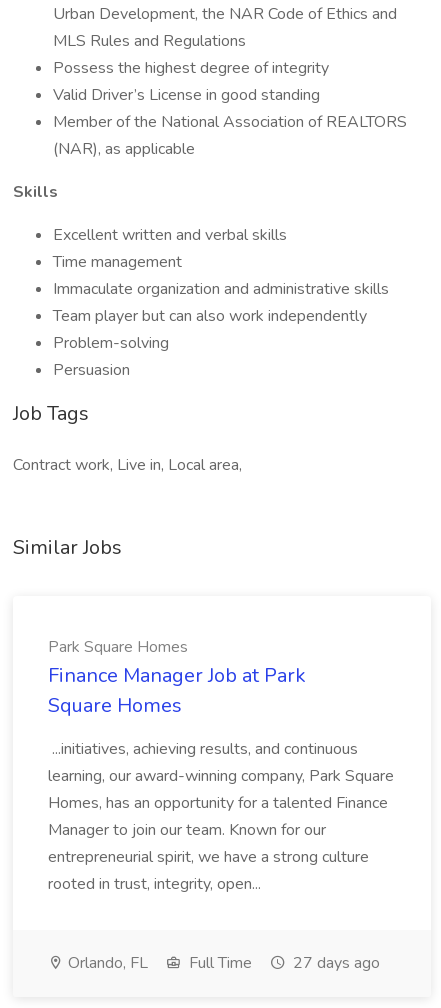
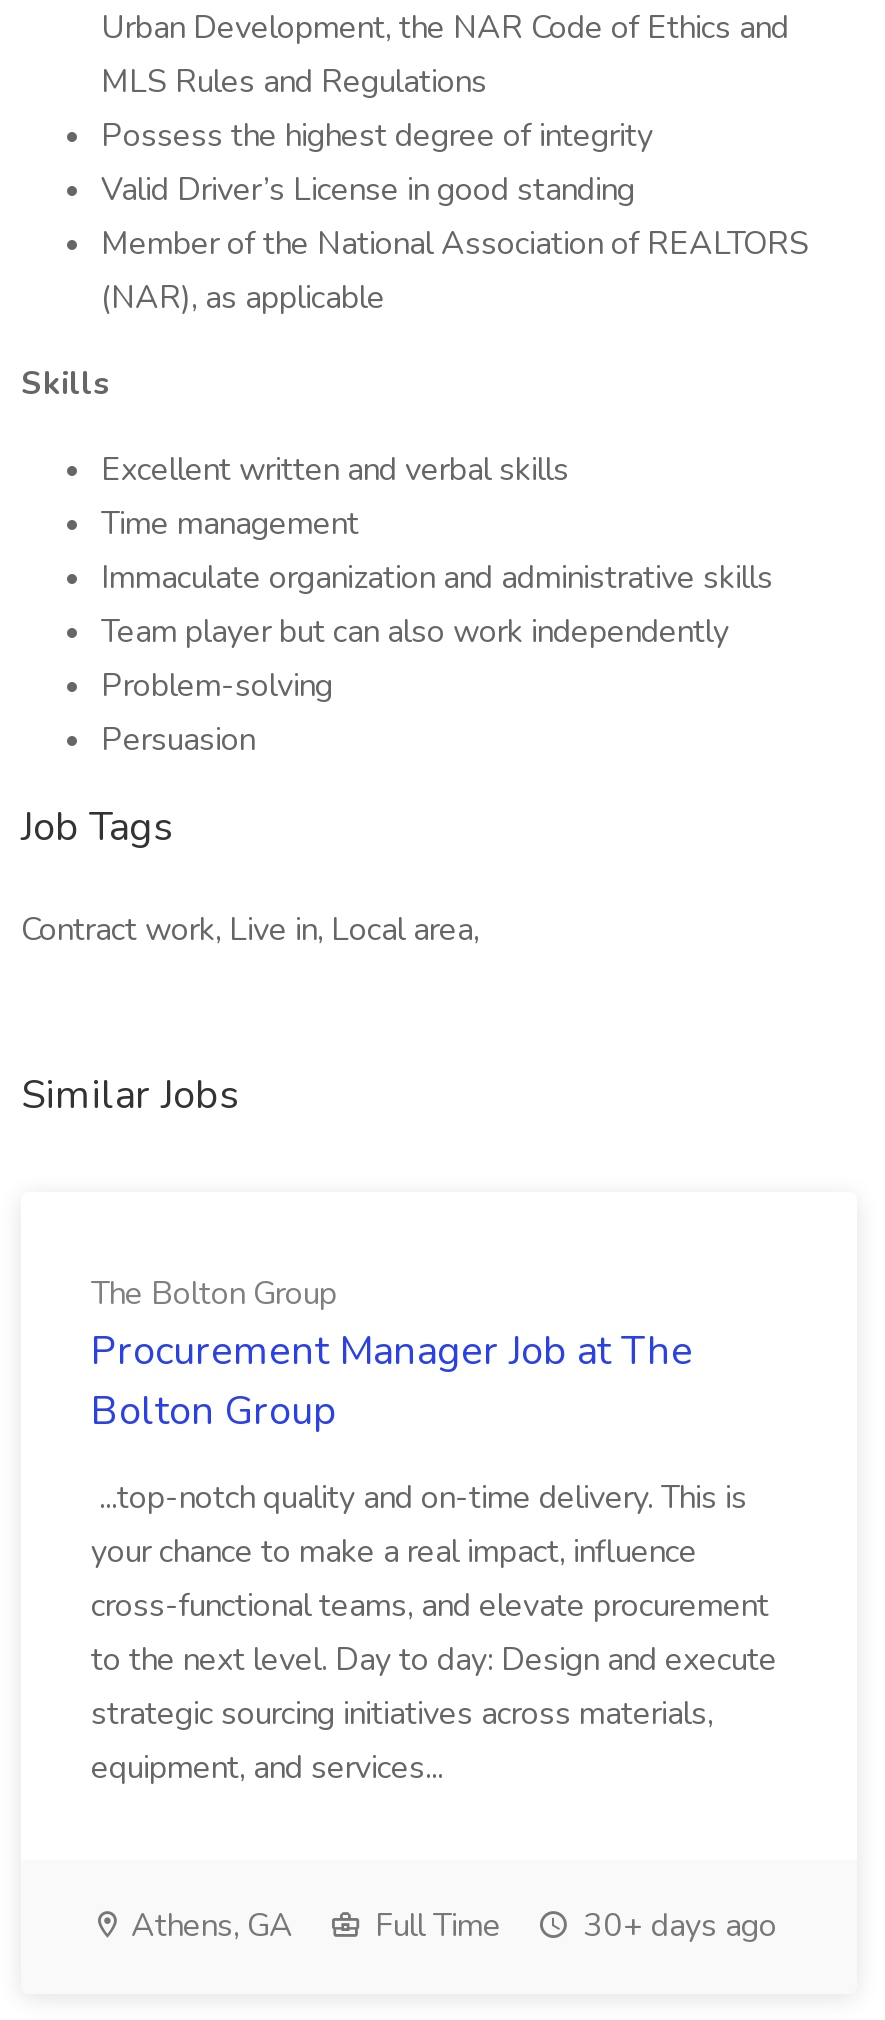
[48,636,306,719] Park Square Homes | Finance Manager Job at Park | Square Homes -> [91,1272,693,1438] The Bolton Group | Procurement Manager Job at The | Bolton Group
[48,738,394,895] ...initiatives, achieving results, and continuous | learning, our award-winning company, Park Square | Homes, has an opportunity for a talented Finance | Manager to join our team. Known for our | entrepreneurial spirit, we have a strong culture | rooted in trust, integrity, open... -> [91,1476,777,1790] ...top-notch quality and on-time delivery. This is | your chance to make a real impact, influence | cross-functional teams, and elevate procurement | to the next level. Day to day: Design and execute | strategic sourcing initiatives across materials, | equipment, and services...
[64,952,148,974] Orlando, FL -> [123,1904,293,1948] Athens, GA
[289,952,380,974] 27 days ago -> [575,1904,777,1948] 30+ days ago

